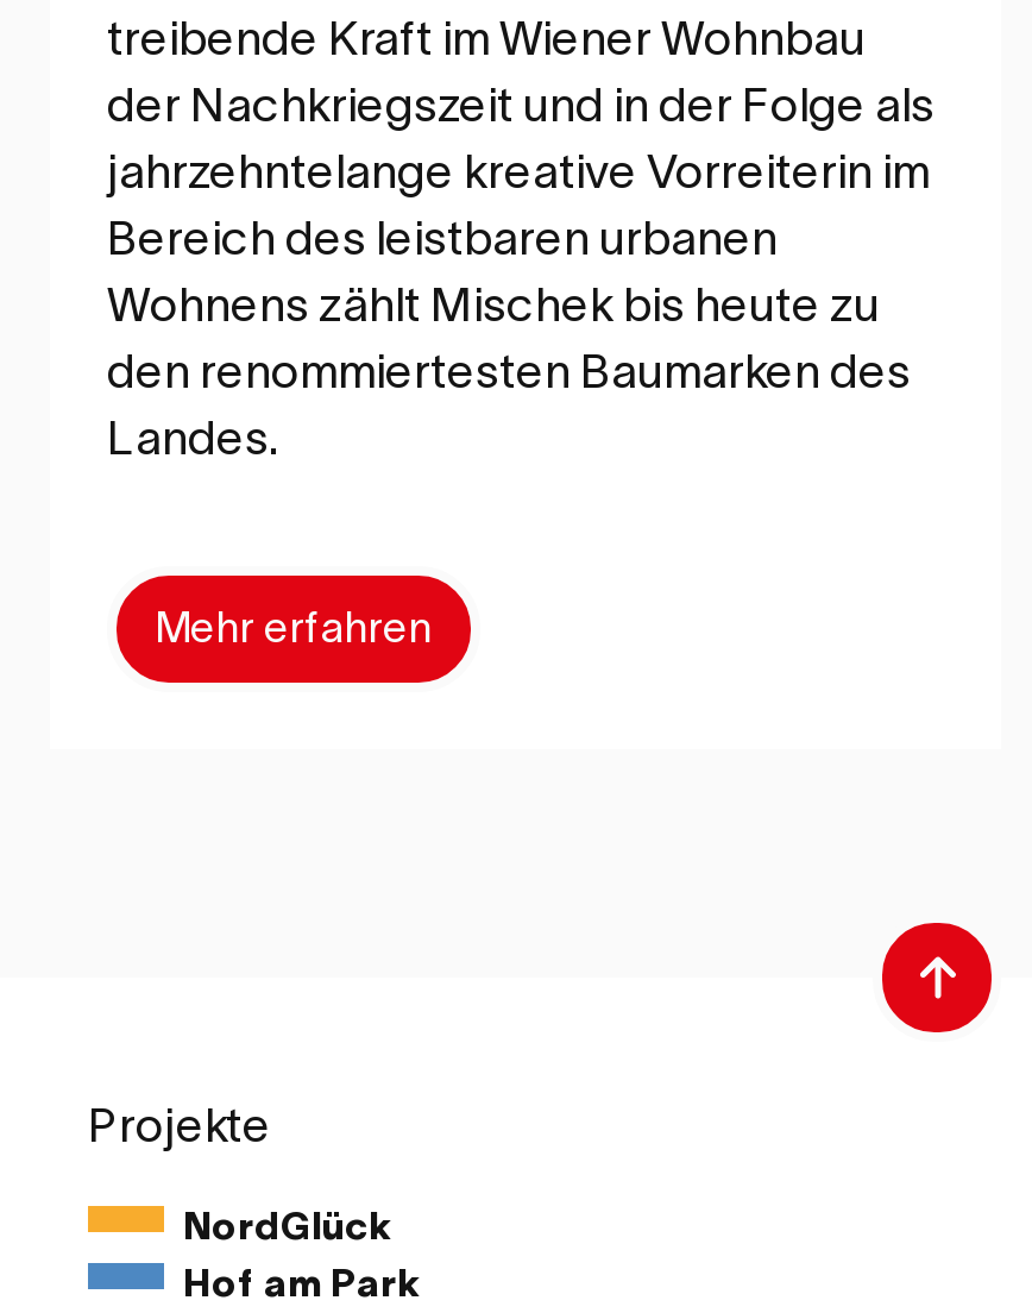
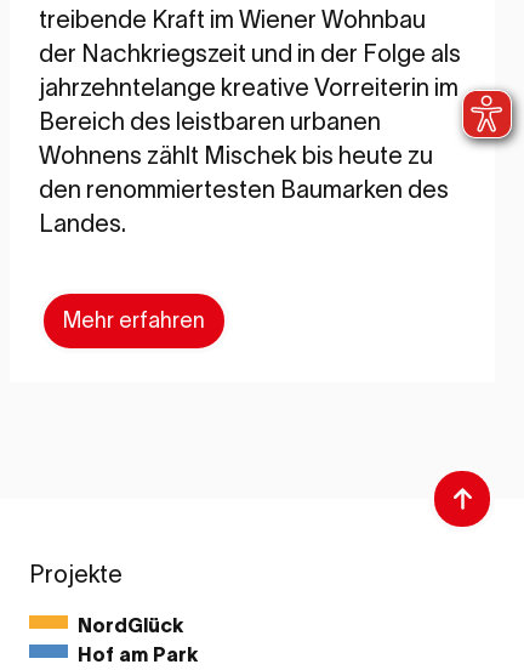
none -> [460,89,519,147] [image]

